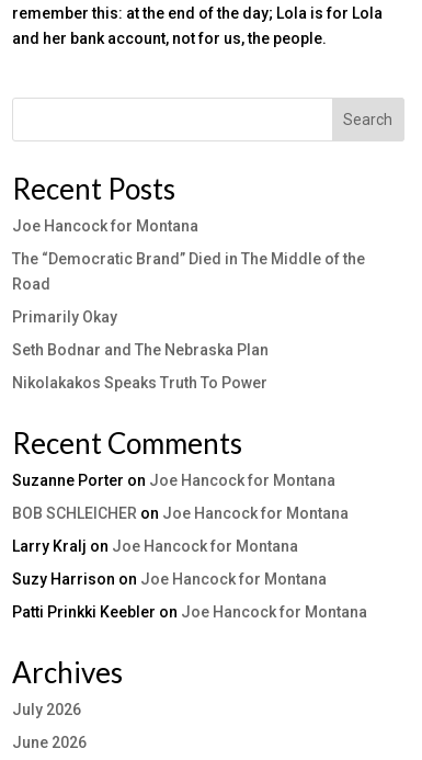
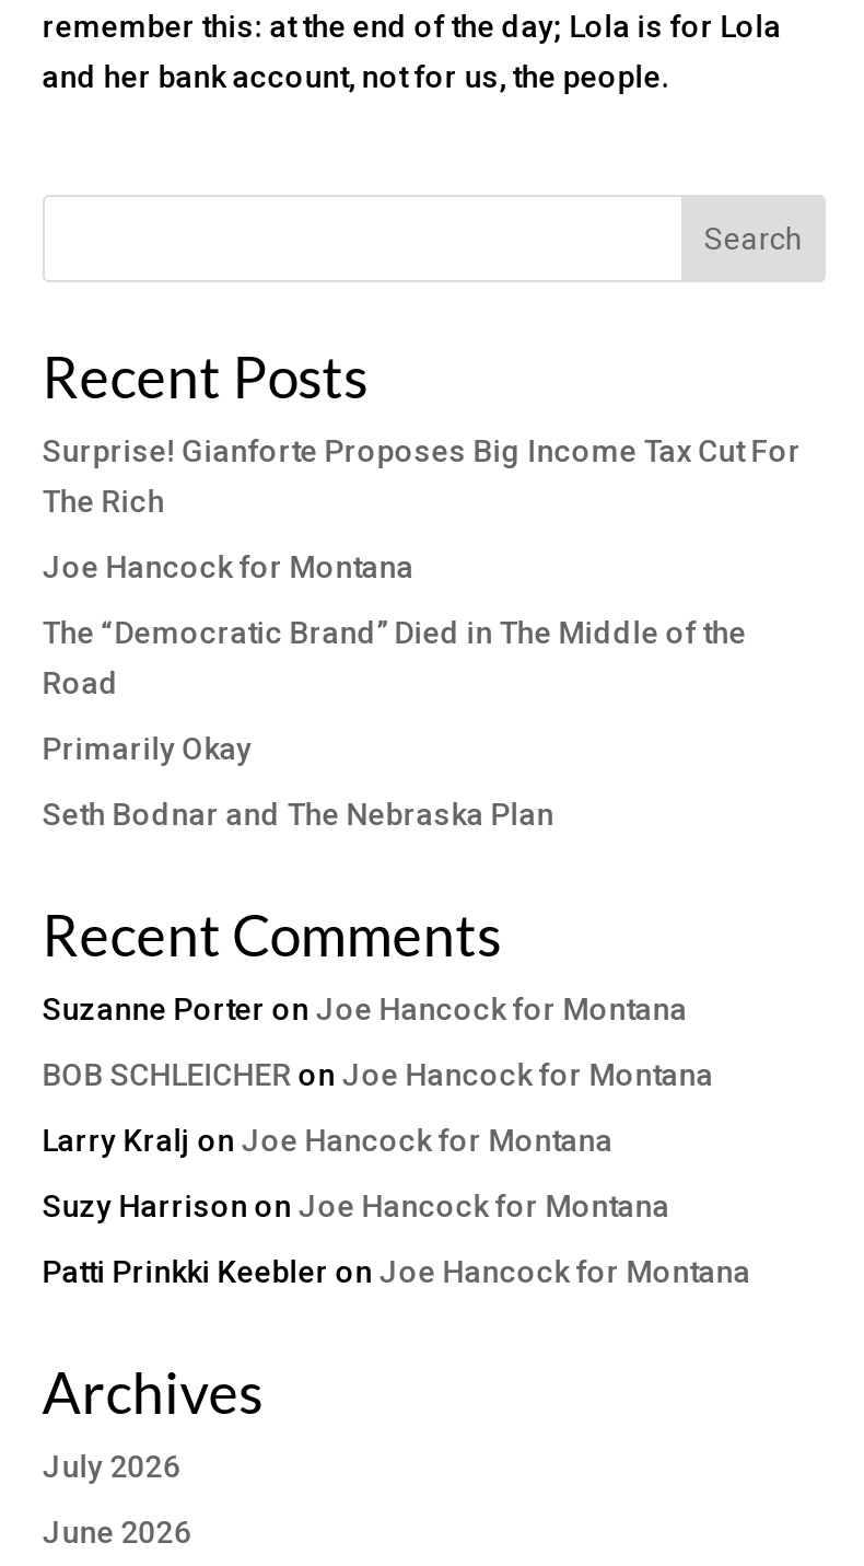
none -> [42,433,801,518] Surprise! Gianforte Proposes Big Income Tax Cut For | The Rich
moved [12,217,365,358] -> [42,549,747,831]: Joe Hancock for Montana | The “Democratic Brand” Died in The Middle of the | Road | Primarily Okay | Seth Bodnar and The Nebraska Plan
[12,374,267,391] Nikolakakos Speaks Truth To Power -> none

